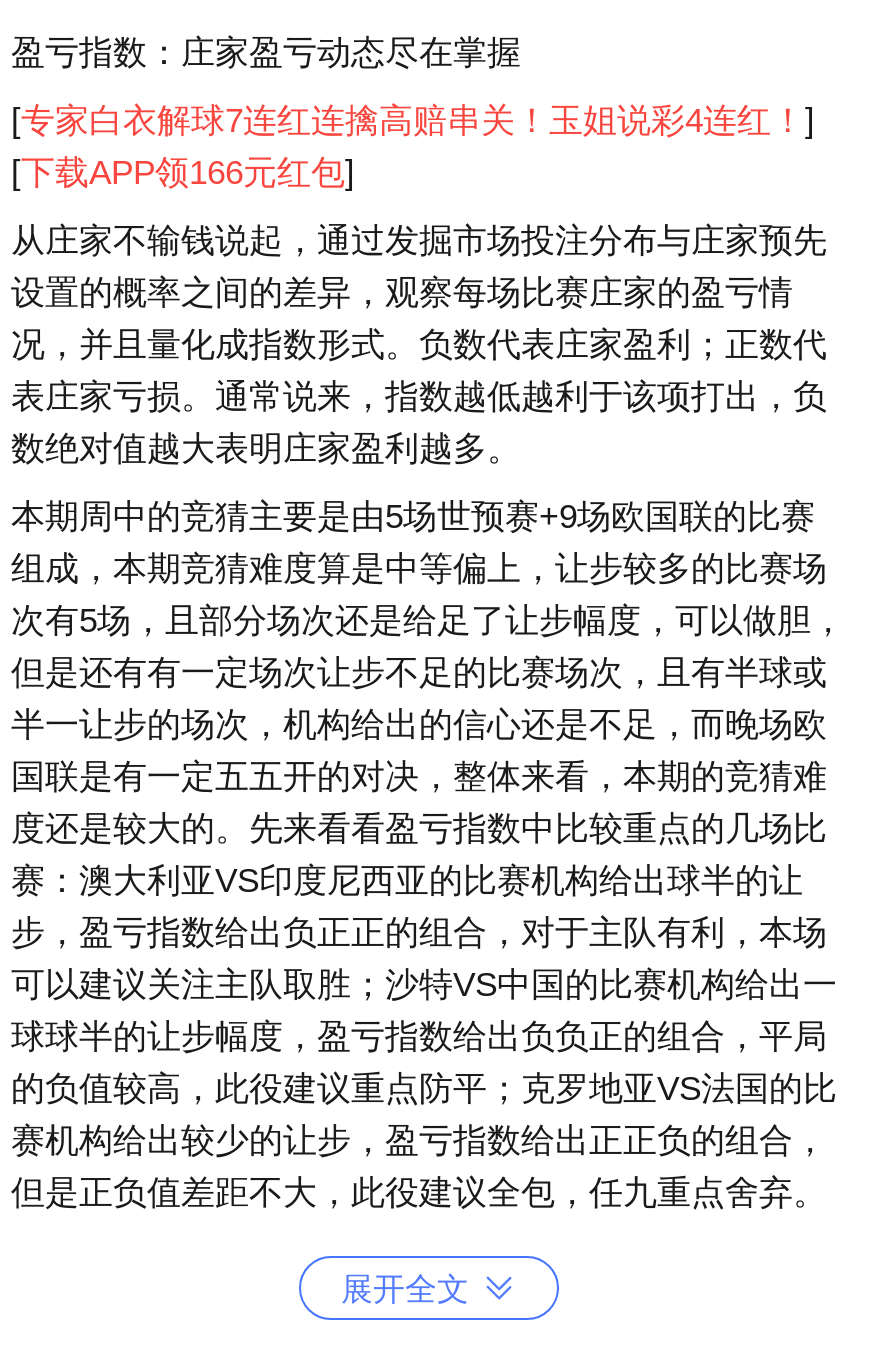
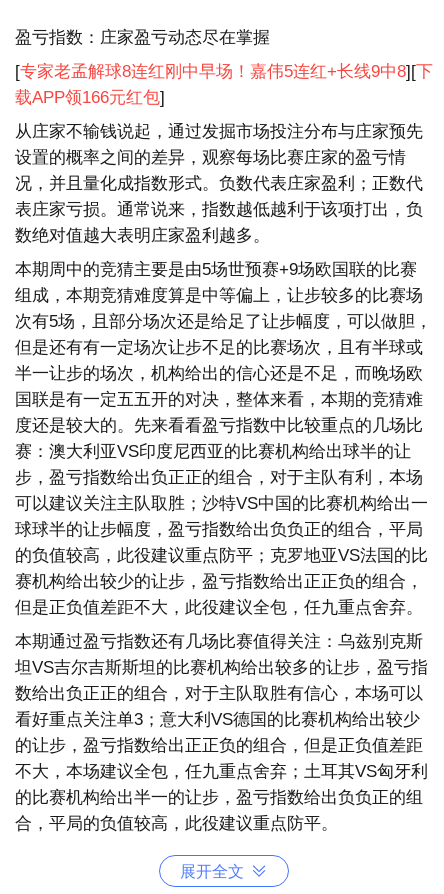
[11,101,815,191] [专家白衣解球7连红连擒高赔串关！玉姐说彩4连红！] | [下载APP领166元红包] -> [15,62,433,107] [专家老孟解球8连红刚中早场！嘉伟5连红+长线9中8][下 | 载APP领166元红包]
none -> [15,632,428,833] 本期通过盈亏指数还有几场比赛值得关注：乌兹别克斯 | 坦VS吉尔吉斯斯坦的比赛机构给出较多的让步，盈亏指 | 数给出负正正的组合，对于主队取胜有信心，本场可以 | 看好重点关注单3；意大利VS德国的比赛机构给出较少 | 的让步，盈亏指数给出正正负的组合，但是正负值差距 | 不大，本场建议全包，任九重点舍弃；土耳其VS匈牙利 | 的比赛机构给出半一的让步，盈亏指数给出负负正的组 | 合，平局的负值较高，此役建议重点防平。

